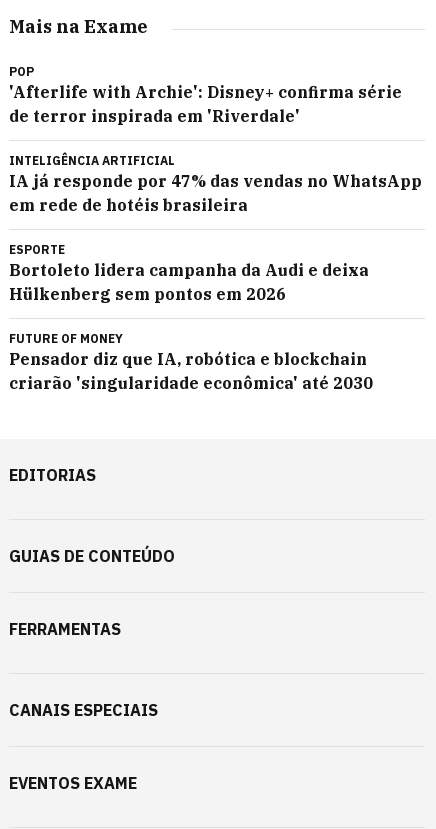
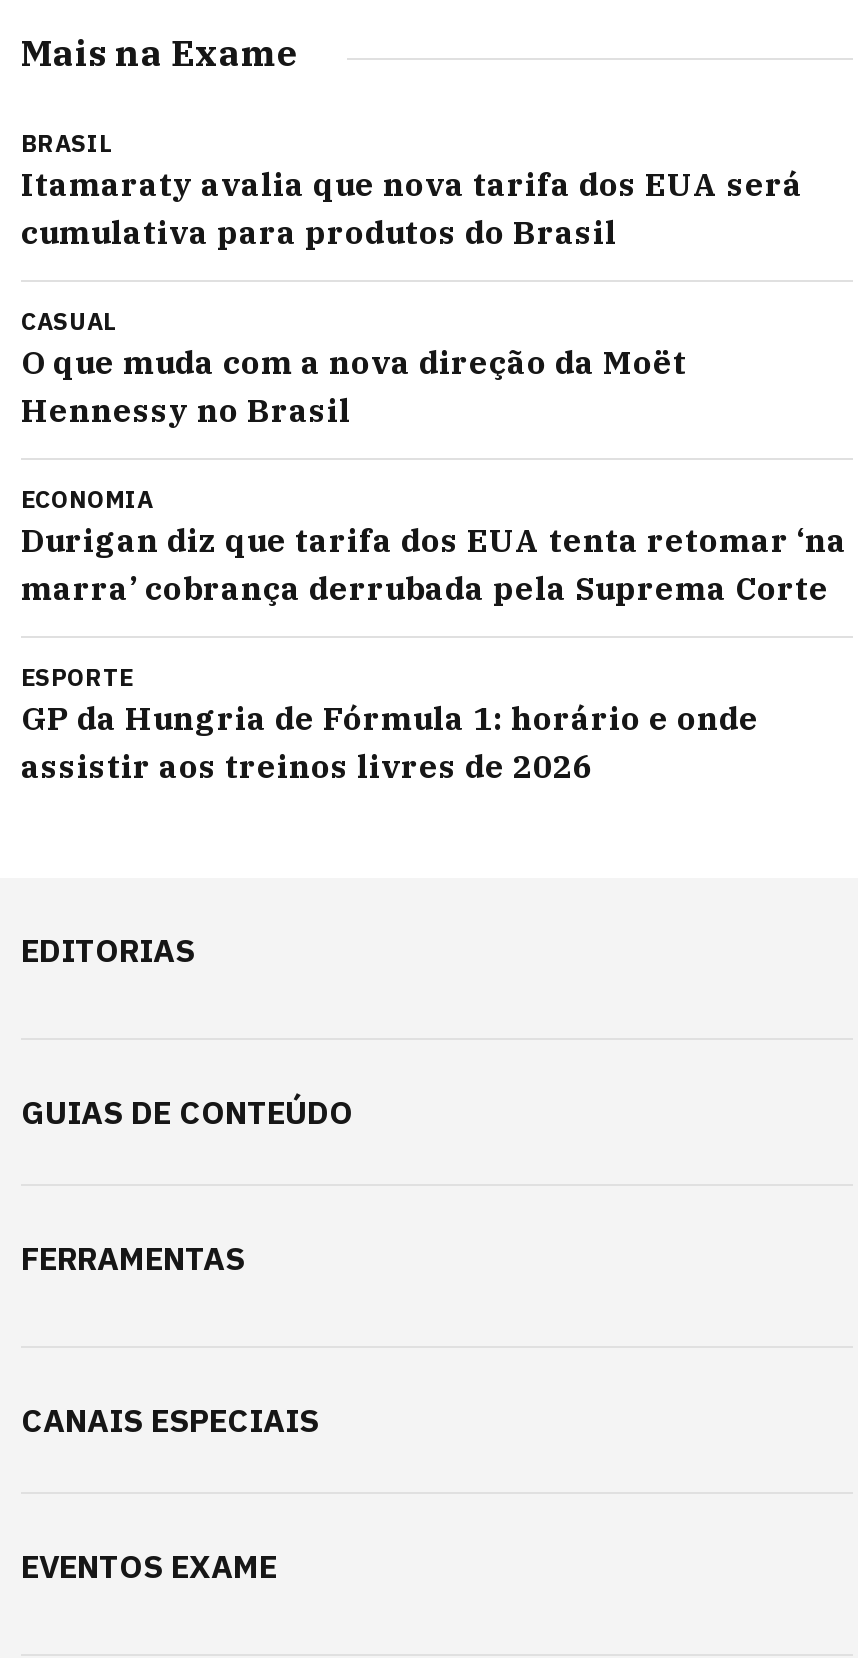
[9,64,422,215] POP | 'Afterlife with Archie': Disney+ confirma série | de terror inspirada em 'Riverdale' | INTELIGÊNCIA ARTIFICIAL | IA já responde por 47% das vendas no WhatsApp | em rede de hotéis brasileira -> [21,128,847,608] BRASIL | Itamaraty avalia que nova tarifa dos EUA será | cumulativa para produtos do Brasil | CASUAL | O que muda com a nova direção da Moët | Hennessy no Brasil | ECONOMIA | Durigan diz que tarifa dos EUA tenta retomar ‘na | marra’ cobrança derrubada pela Suprema Corte
moved [9,242,65,257] -> [21,662,133,692]: ESPORTE
[9,260,373,393] Bortoleto lidera campanha da Audi e deixa | Hülkenberg sem pontos em 2026 | FUTURE OF MONEY | Pensador diz que IA, robótica e blockchain | criarão 'singularidade econômica' até 2030 -> [21,698,759,786] GP da Hungria de Fórmula 1: horário e onde | assistir aos treinos livres de 2026

